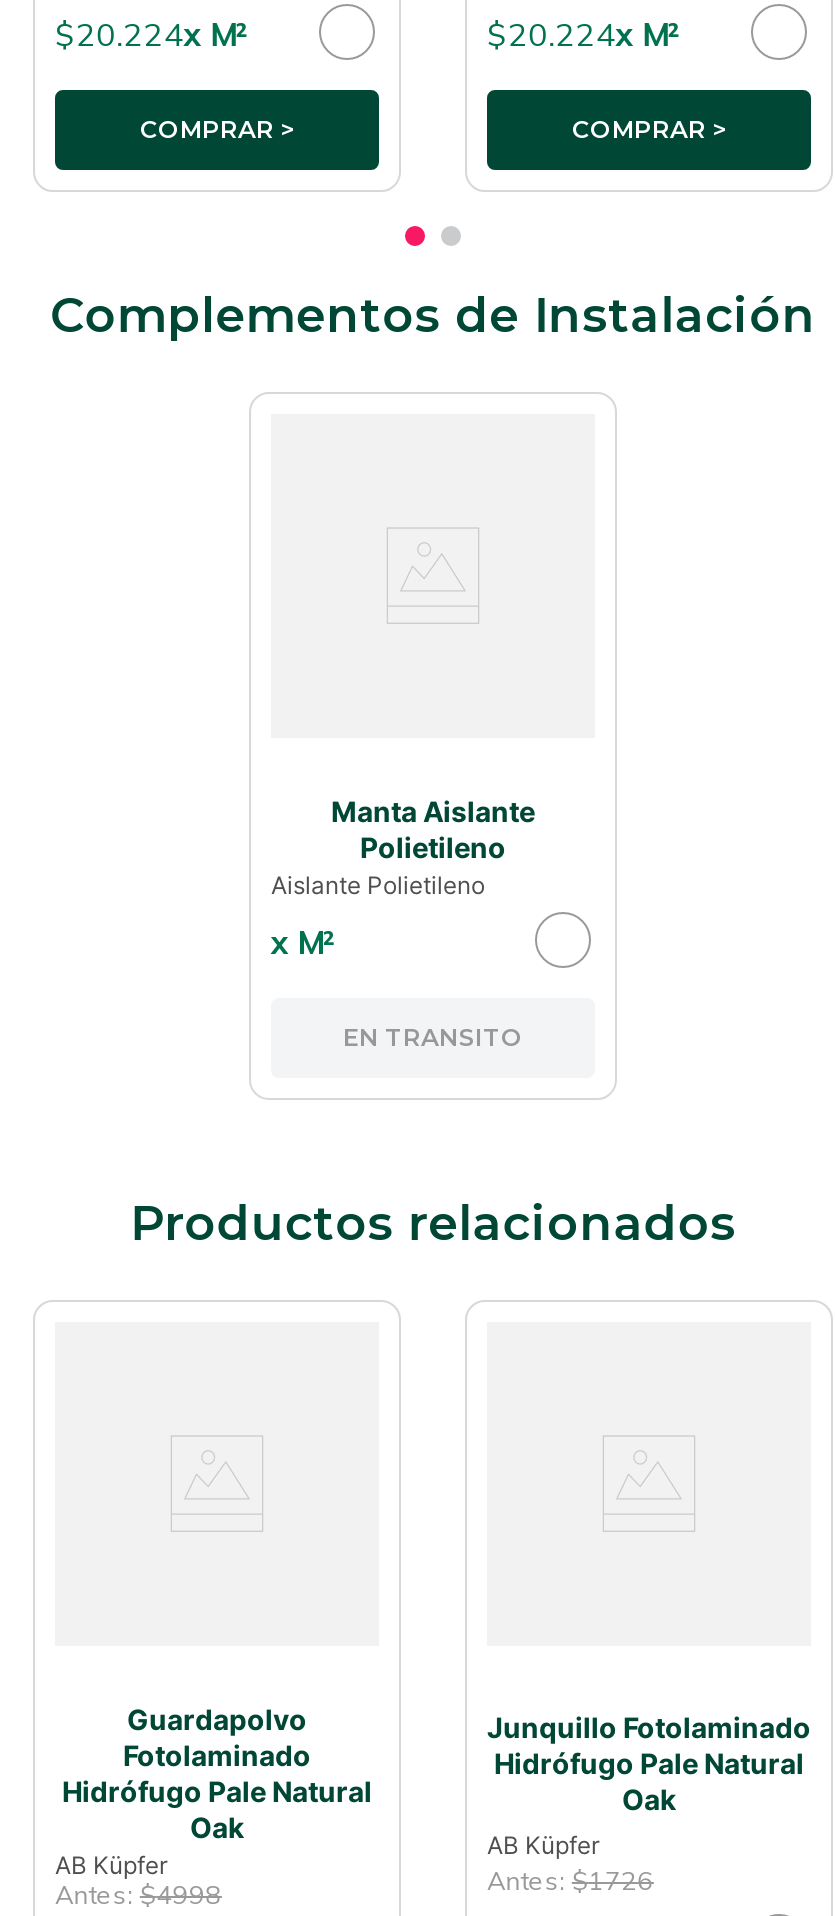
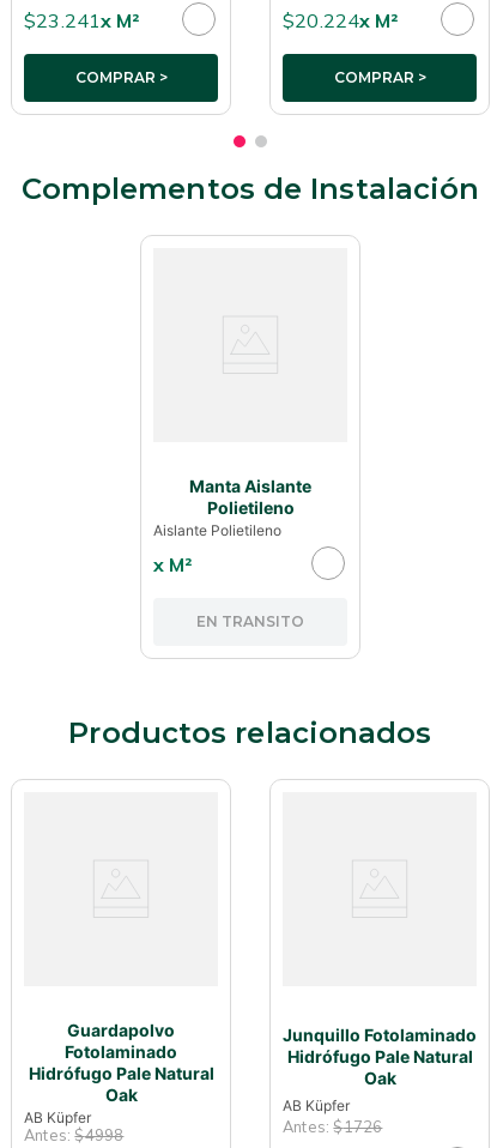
[55,13,248,53] $20.224x M² -> [24,8,139,32] $23.241x M²

